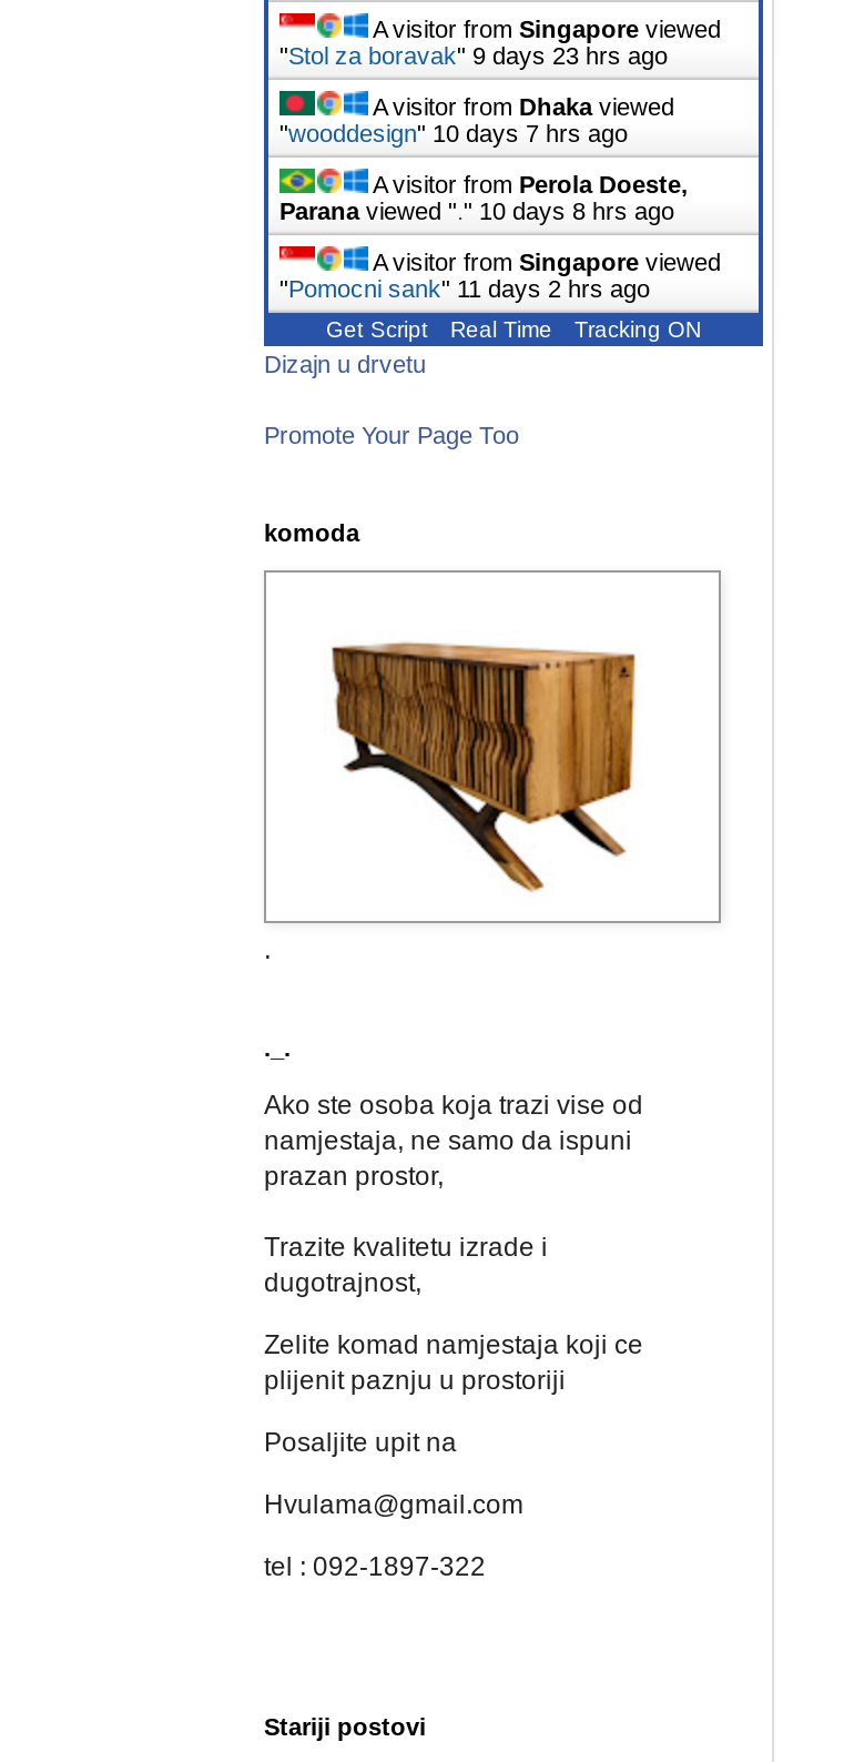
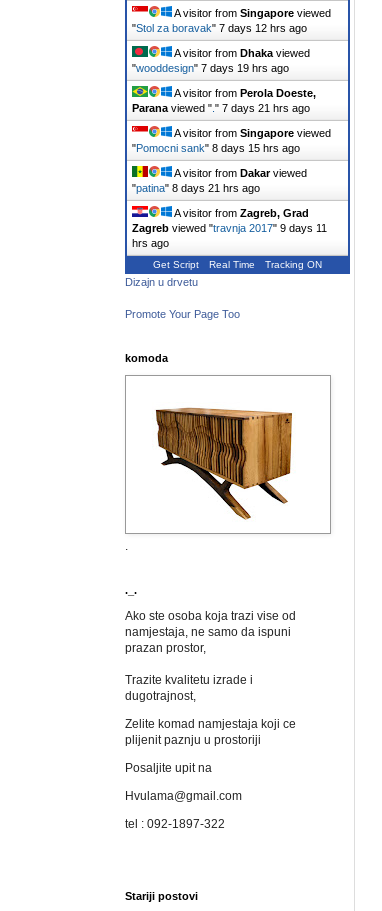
[279,42,668,69] "Stol za boravak" 9 days 23 hrs ago -> [132,22,307,34] "Stol za boravak" 7 days 12 hrs ago
[279,120,628,146] "wooddesign" 10 days 7 hrs ago -> [132,62,289,74] "wooddesign" 7 days 19 hrs ago
[279,198,674,224] Parana viewed "." 10 days 8 hrs ago -> [132,102,310,114] Parana viewed "." 7 days 21 hrs ago
[279,275,650,302] "Pomocni sank" 11 days 2 hrs ago -> [132,142,327,249] "Pomocni sank" 8 days 15 hrs ago | A visitor from Dakar viewed | "patina" 8 days 21 hrs ago | A visitor from Zagreb, Grad | Zagreb viewed "travnja 2017" 9 days 11 | hrs ago

